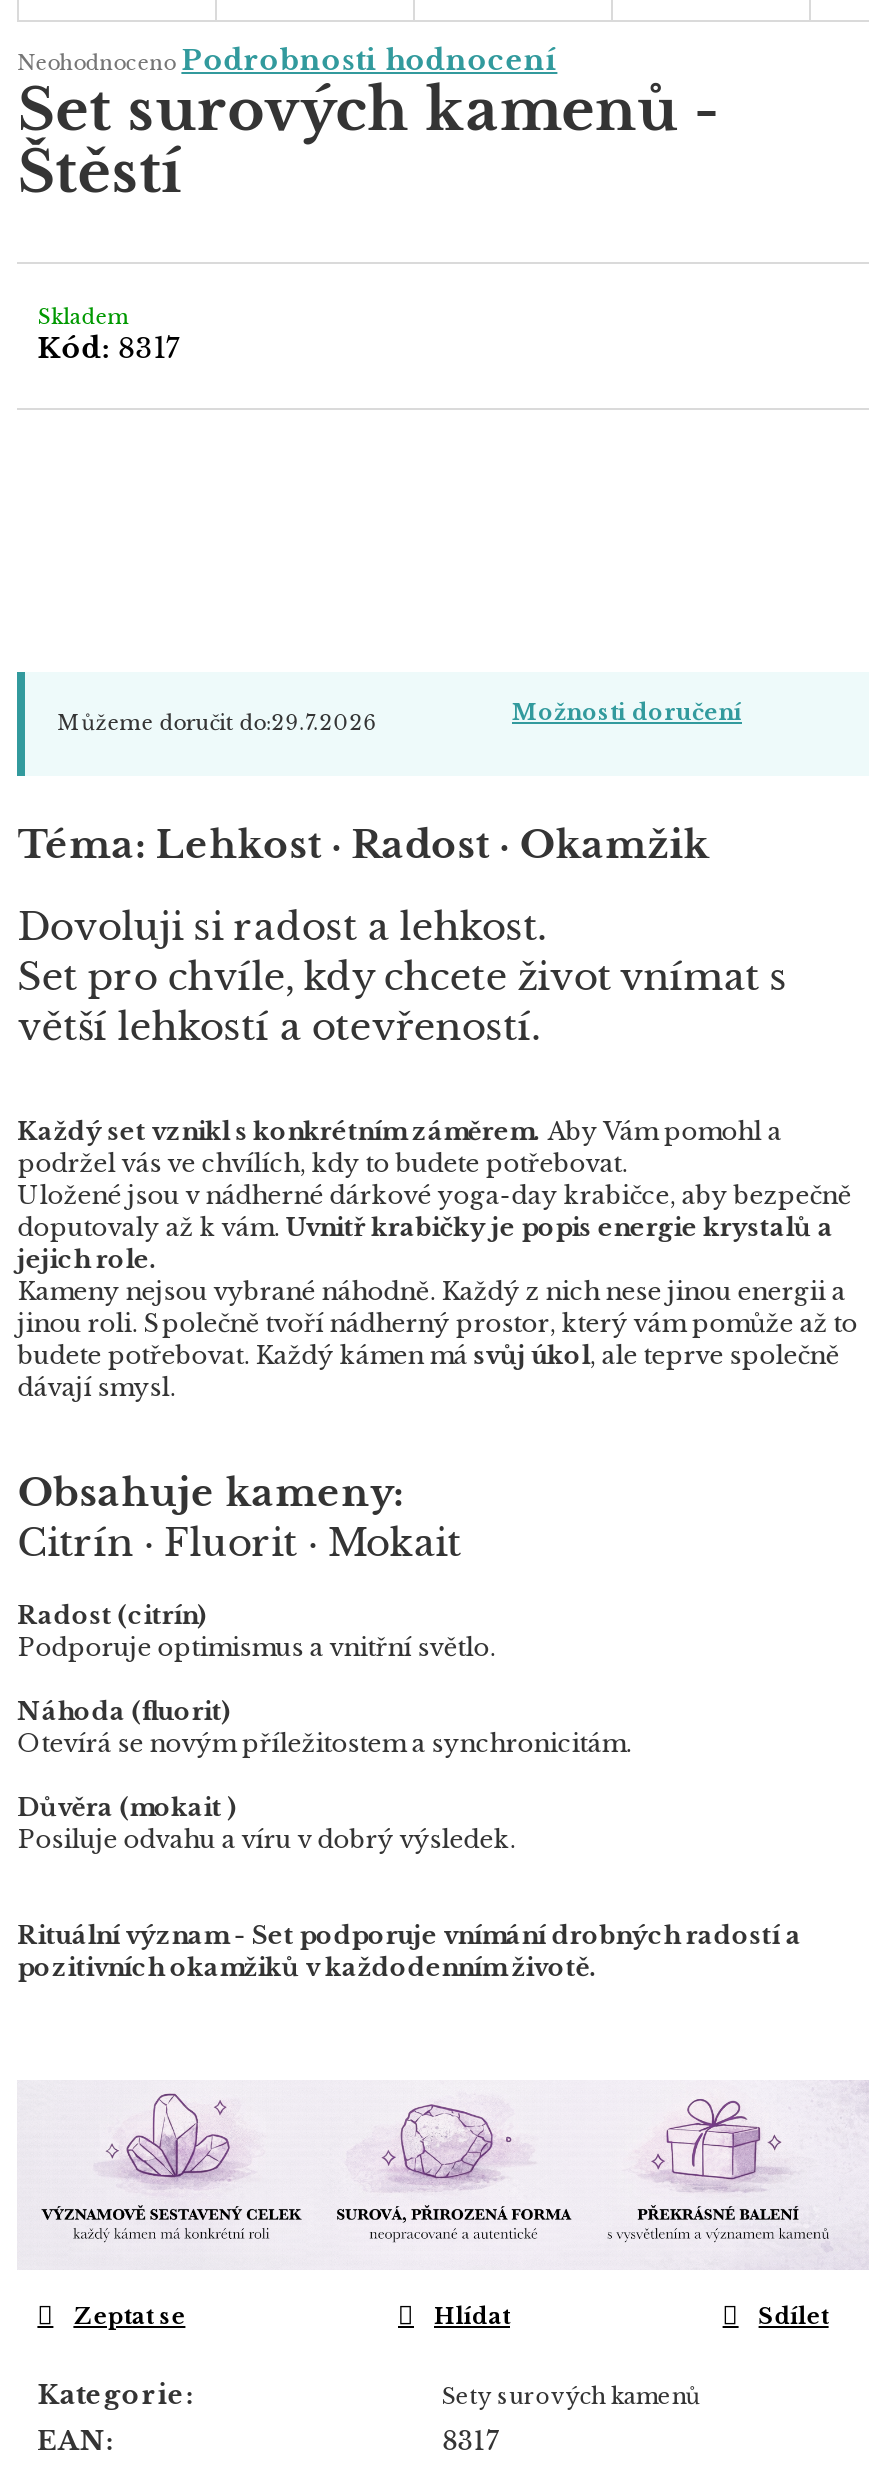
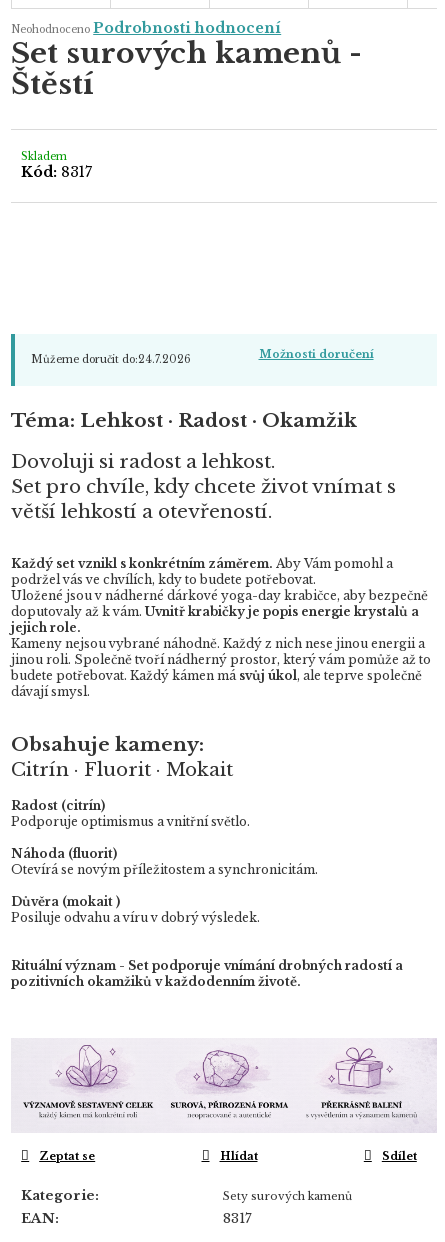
[57,709,377,735] Můžeme doručit do:29.7.2026 -> [31,353,191,366] Můžeme doručit do:24.7.2026

